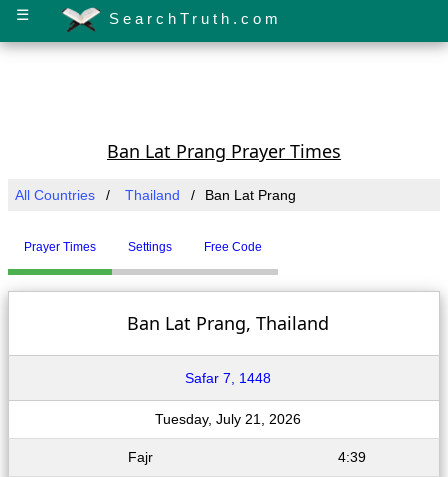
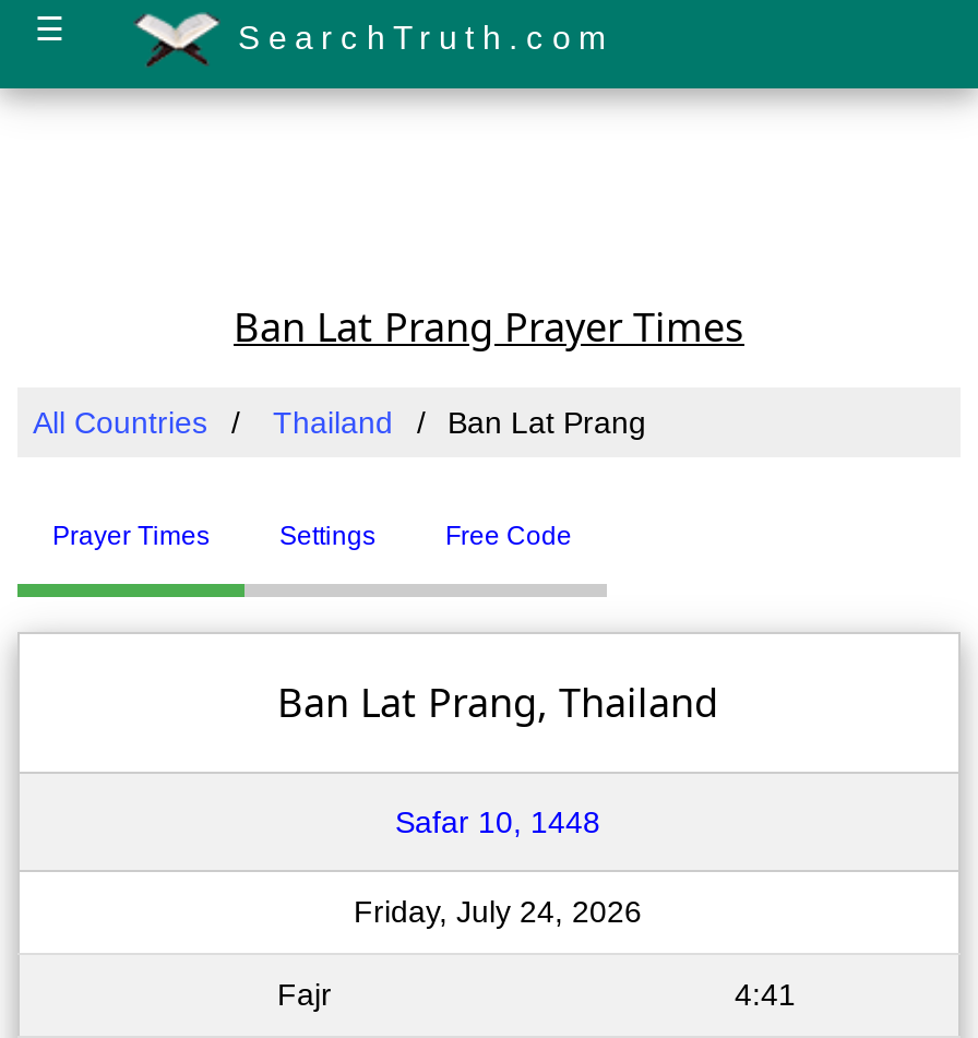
[185,370,271,386] Safar 7, 1448 -> [395,804,600,839] Safar 10, 1448
[155,411,301,427] Tuesday, July 21, 2026 -> [354,894,642,929] Friday, July 24, 2026
[337,449,365,465] 4:39 -> [735,977,796,1012] 4:41

